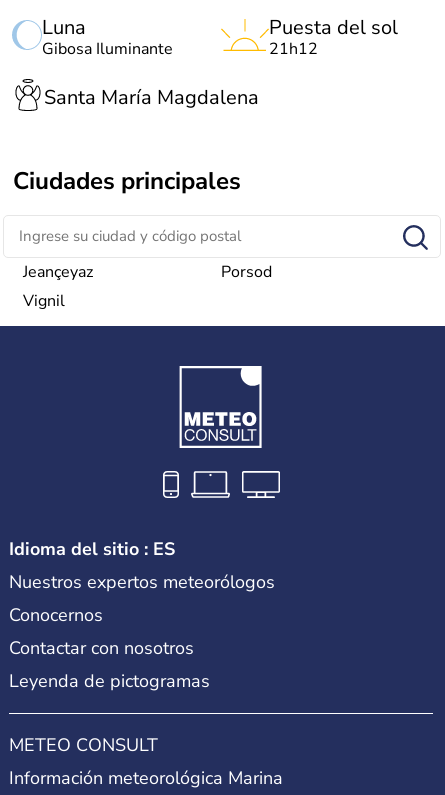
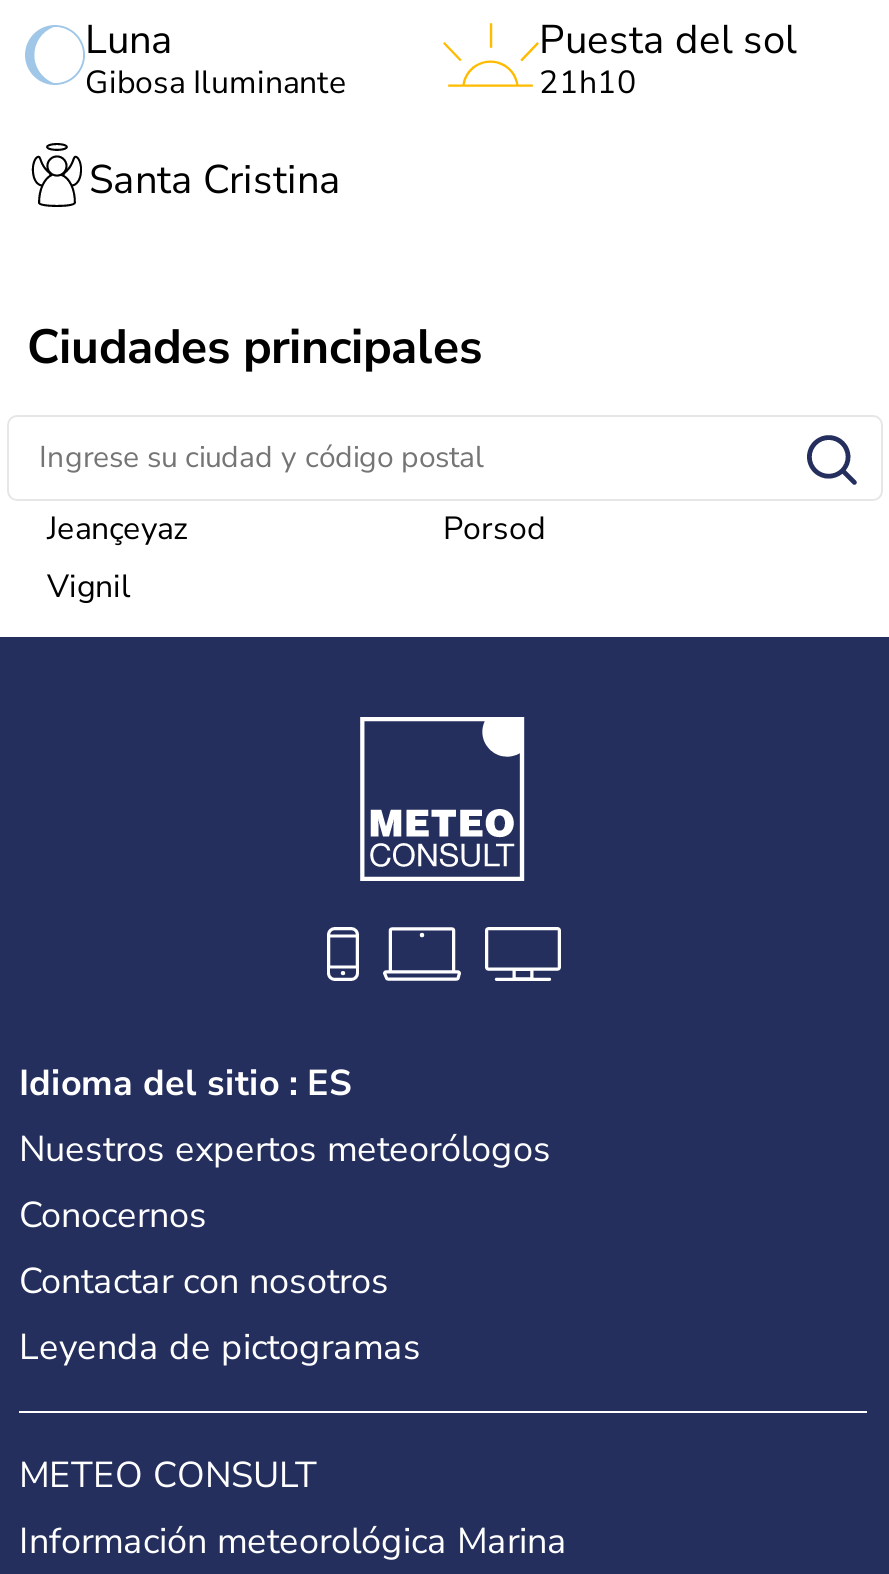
[269,38,318,60] 21h12 -> [539,61,637,105] 21h10
[44,83,259,110] Santa María Magdalena -> [89,152,341,206] Santa Cristina

